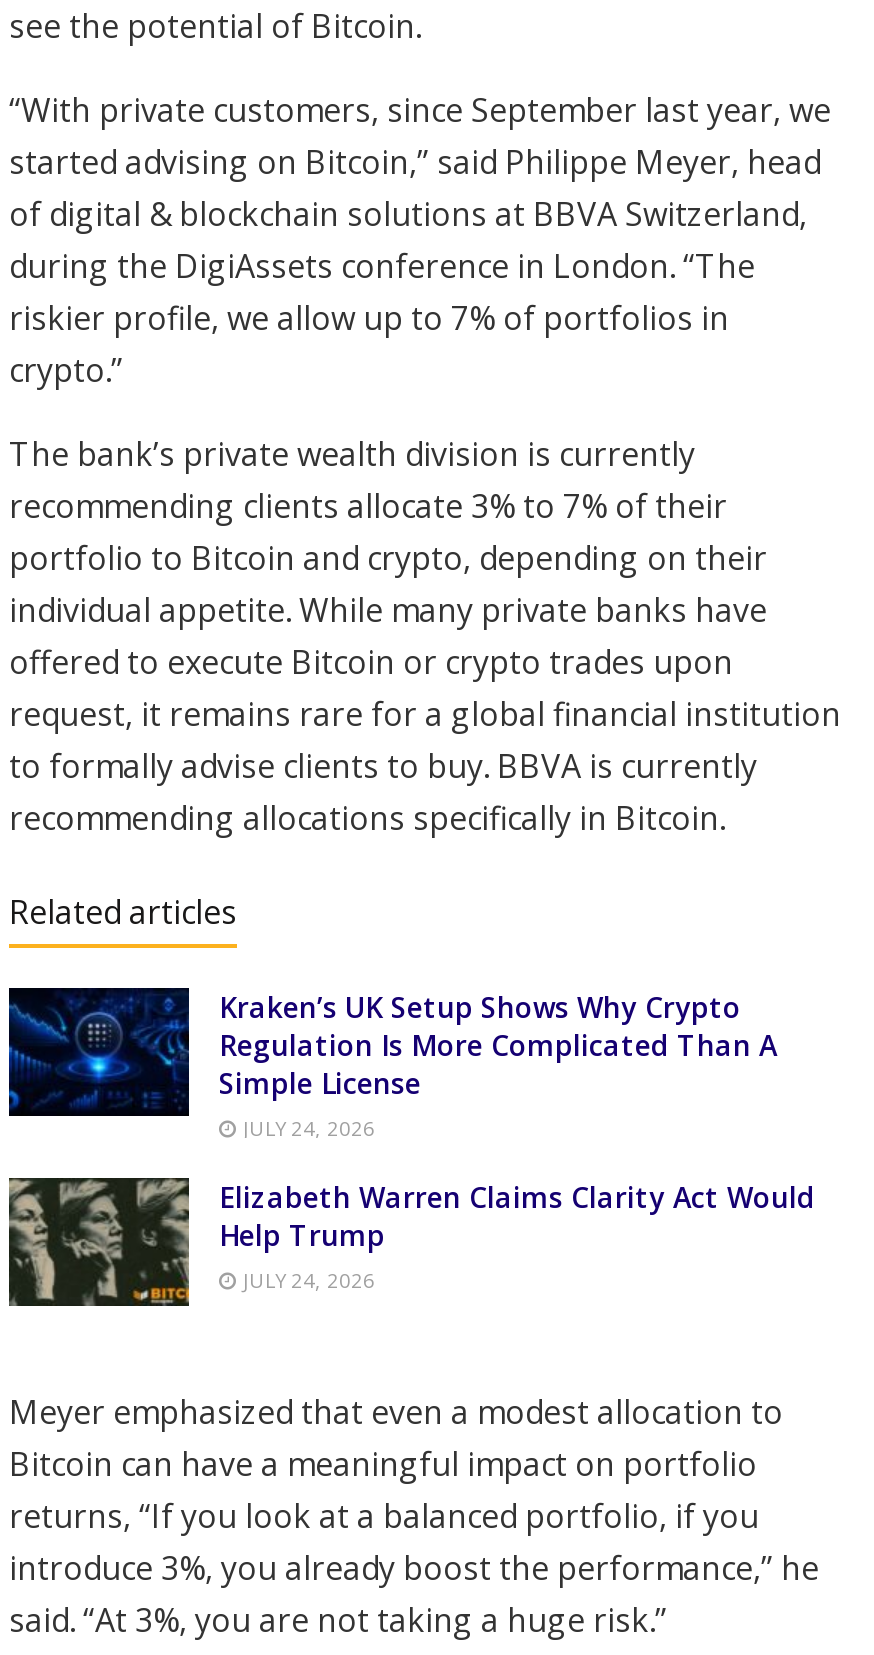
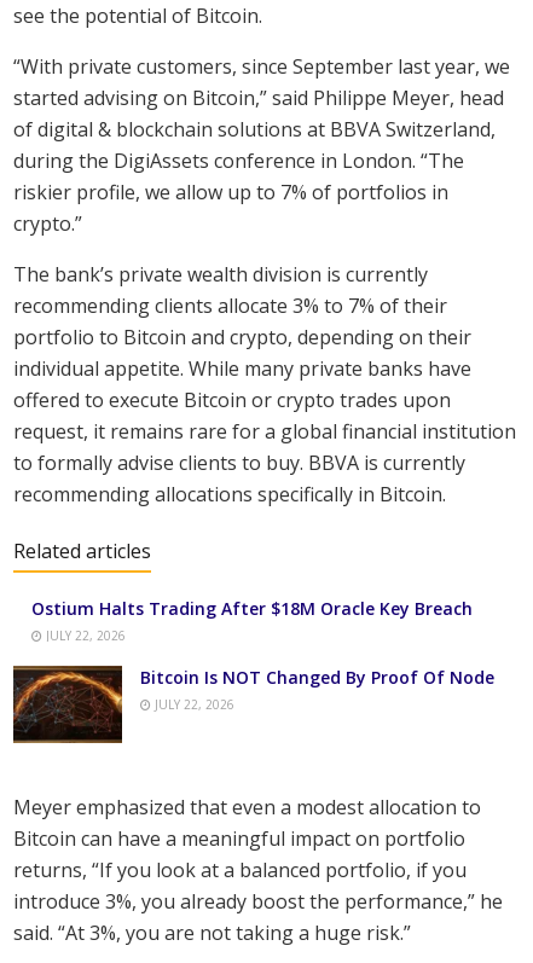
[219,988,777,1142] Kraken’s UK Setup Shows Why Crypto | Regulation Is More Complicated Than A | Simple License | JULY 24, 2026 -> [31,597,473,644] Ostium Halts Trading After $18M Oracle Key Breach | JULY 22, 2026
[9,1178,815,1308] [image] | Elizabeth Warren Claims Clarity Act Would | Help Trump | JULY 24, 2026 -> [13,665,494,744] [image] | Bitcoin Is NOT Changed By Proof Of Node | JULY 22, 2026

